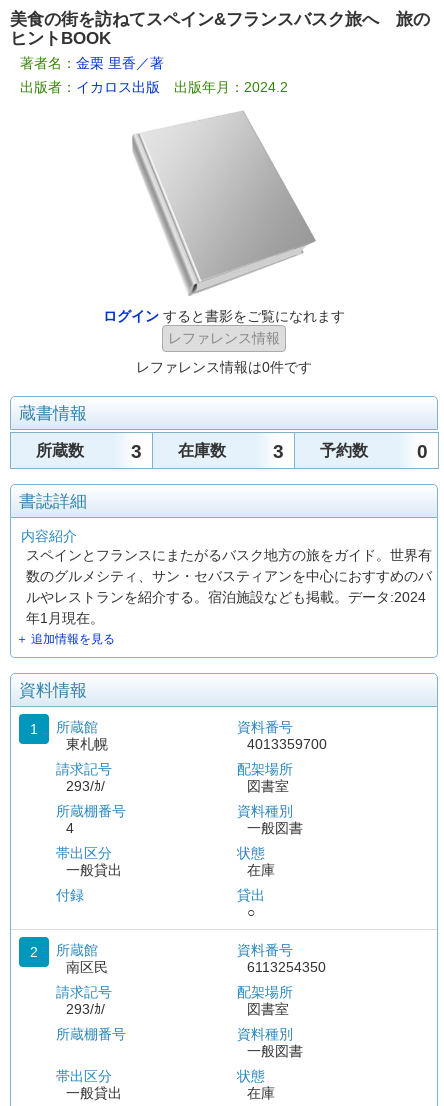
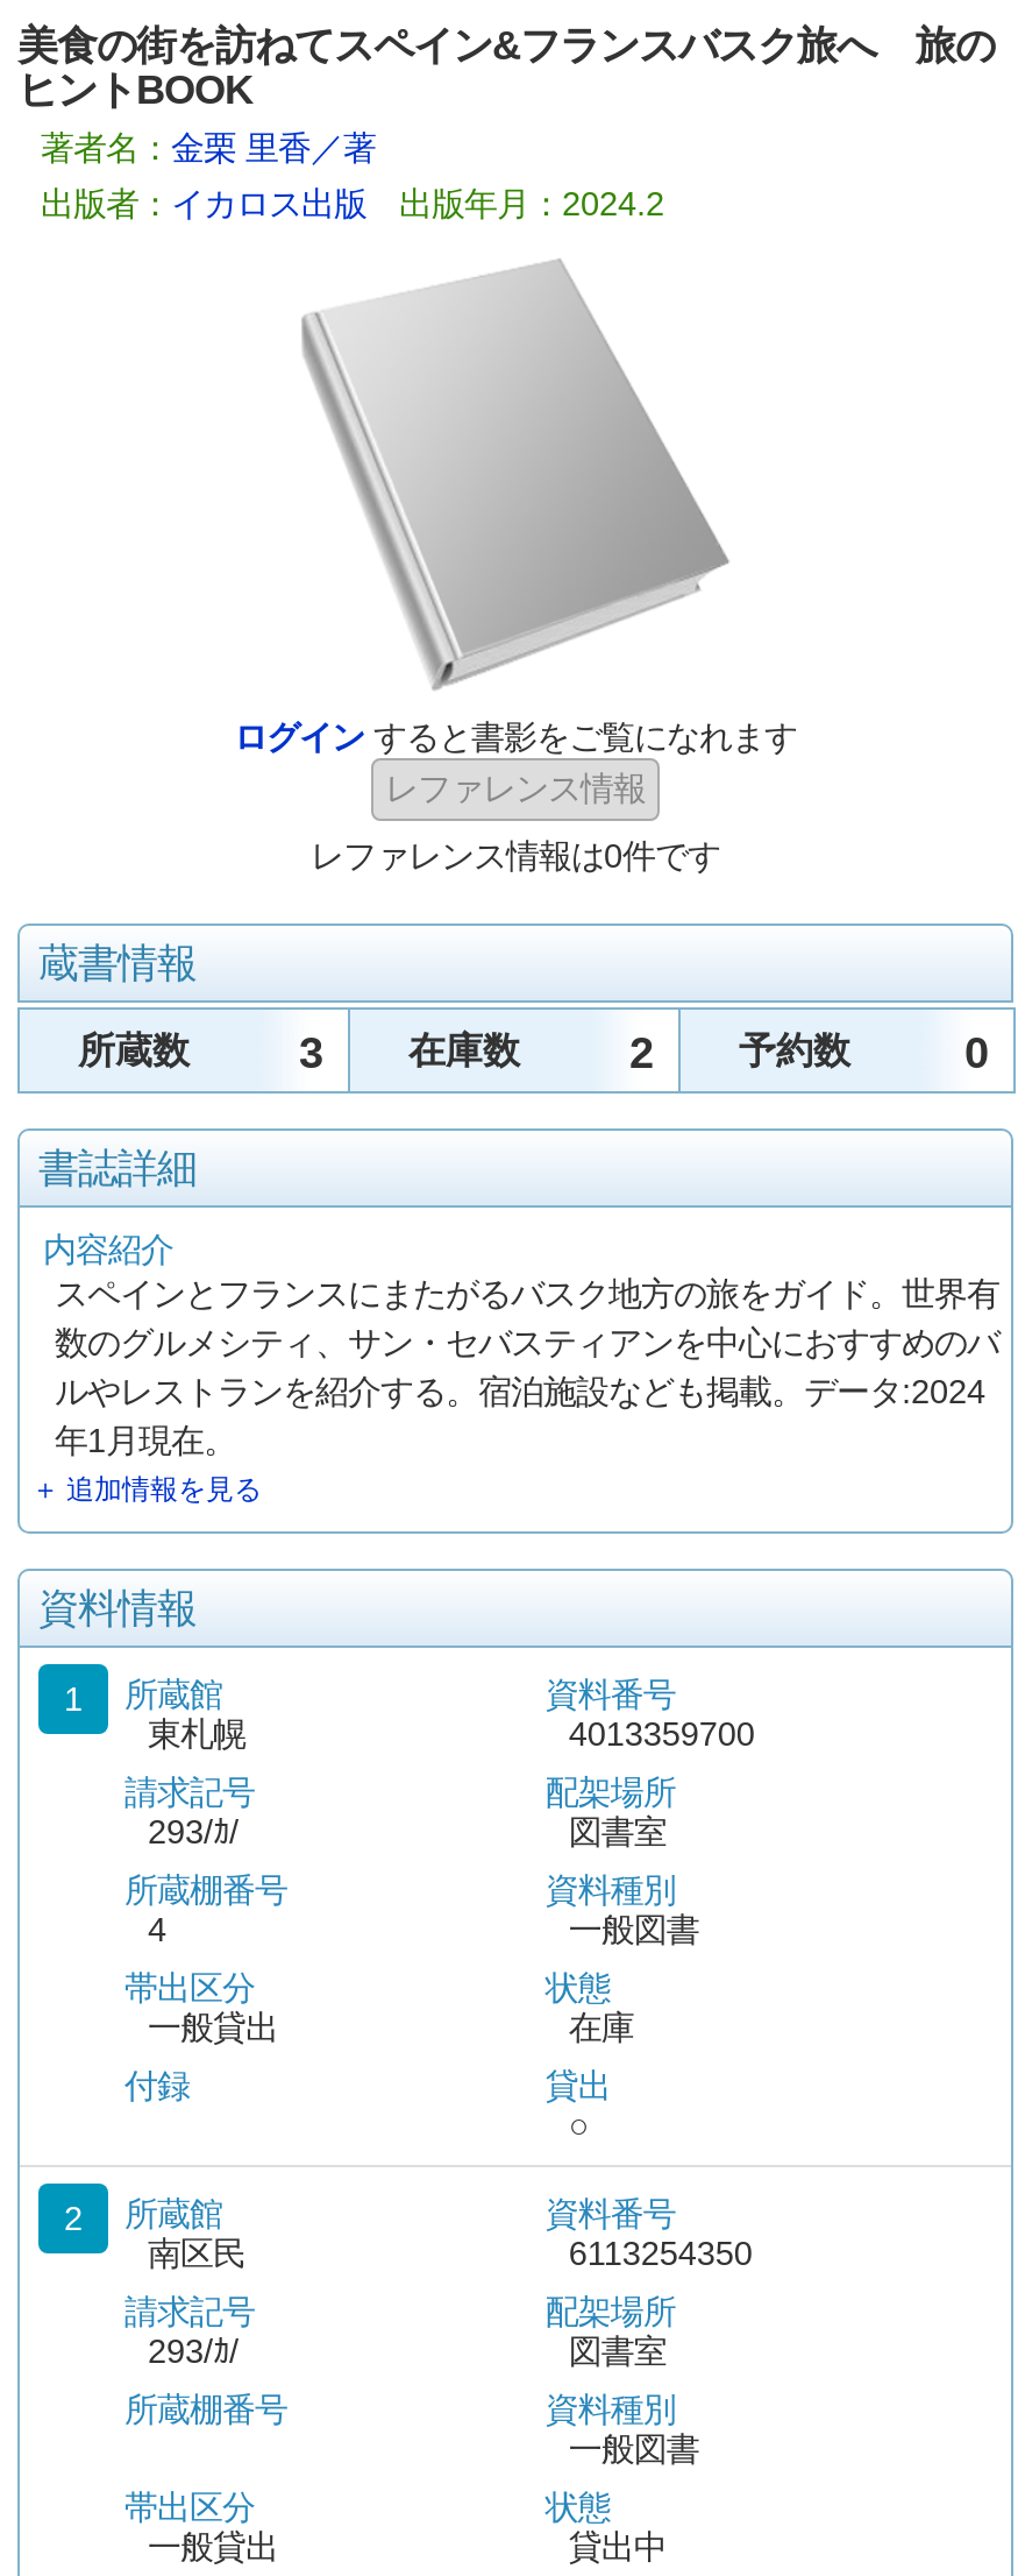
[273,441,284,462] 3 -> [629,1029,655,1078] 2
[247,1085,293,1101] 在庫 -> [569,2529,676,2566] 貸出中

